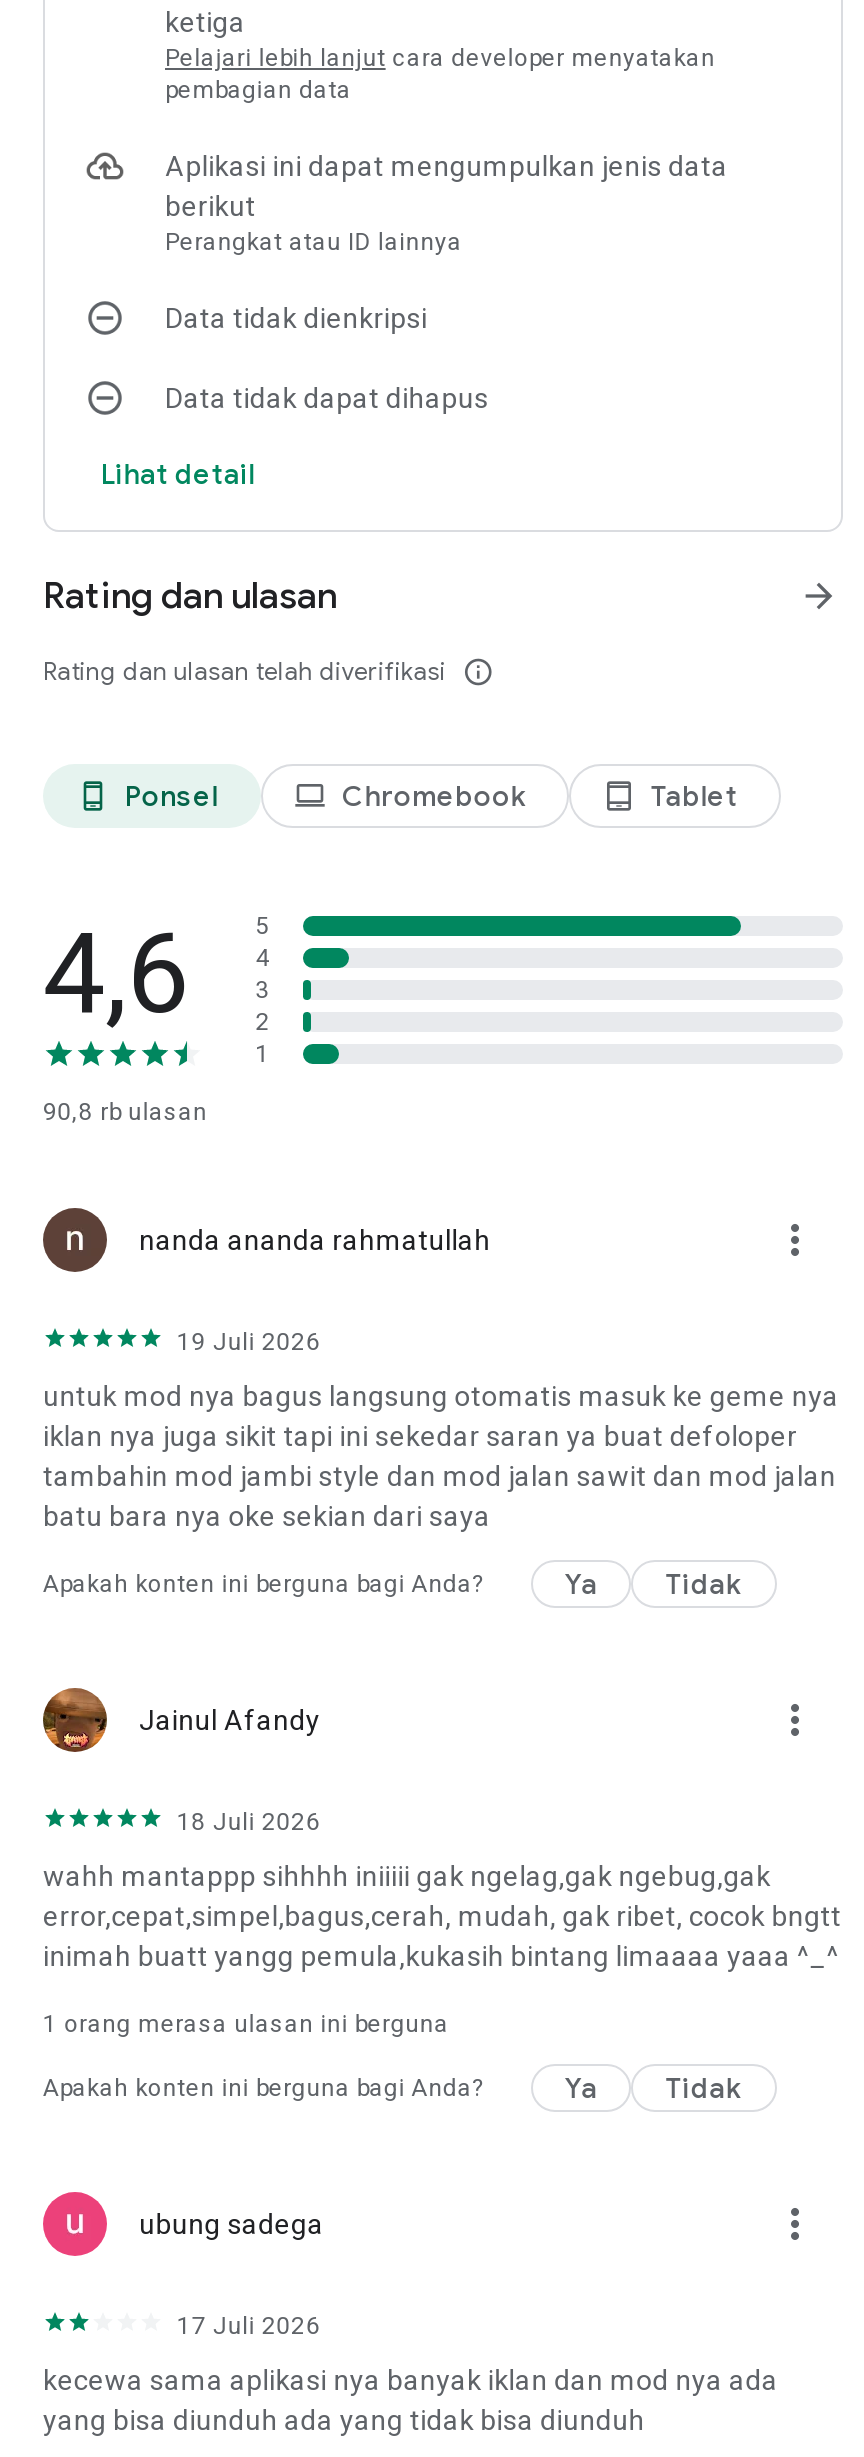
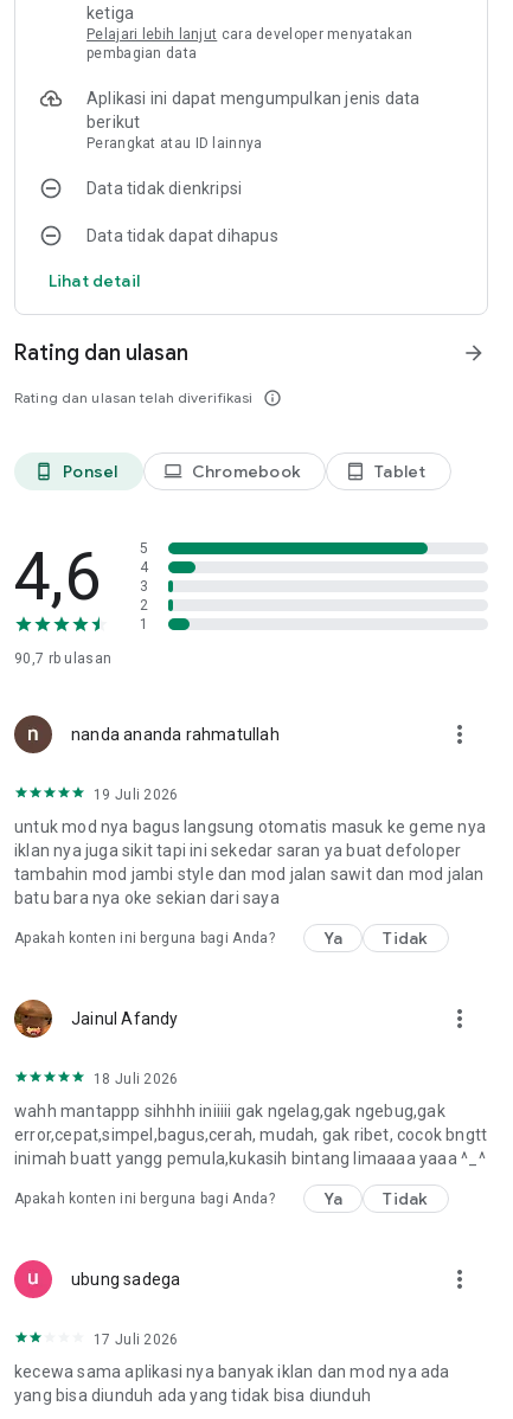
[43,1098,207,1126] 90,8 rb ulasan -> [14,650,112,667] 90,7 rb ulasan
[43,2010,449,2038] 1 orang merasa ulasan ini berguna -> none

